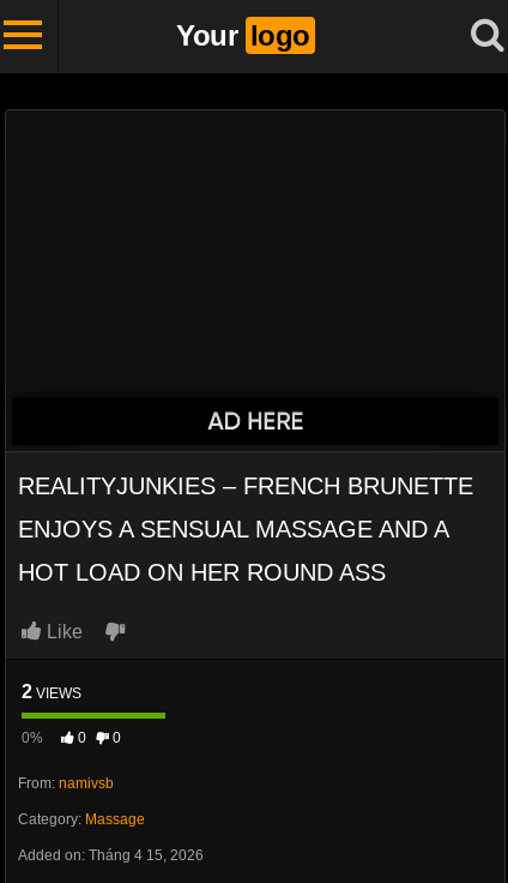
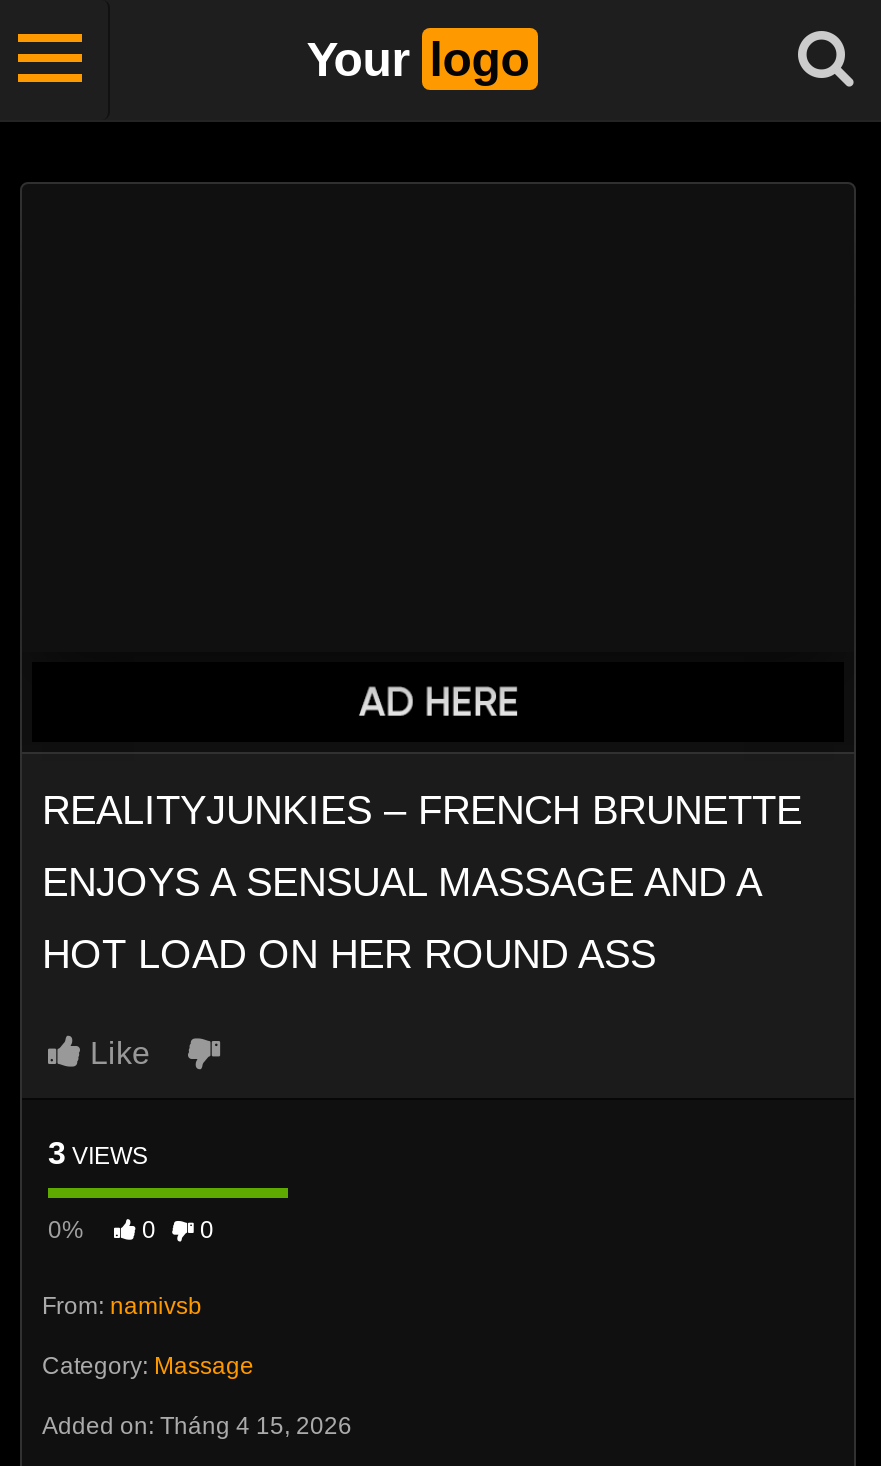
[22,682,81,702] 2 VIEWS -> [48,1136,148,1170] 3 VIEWS

